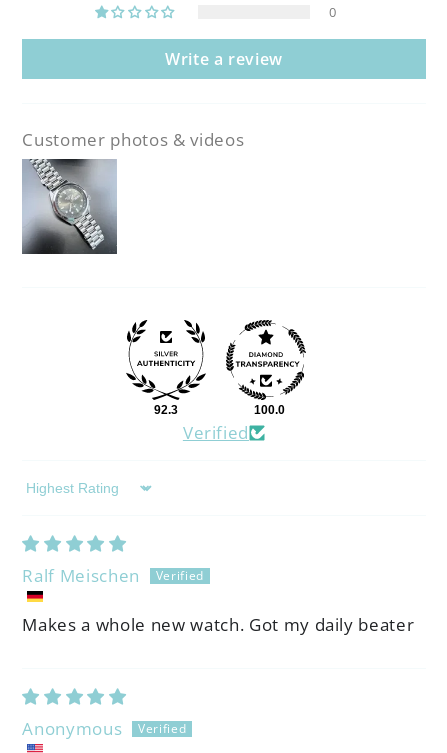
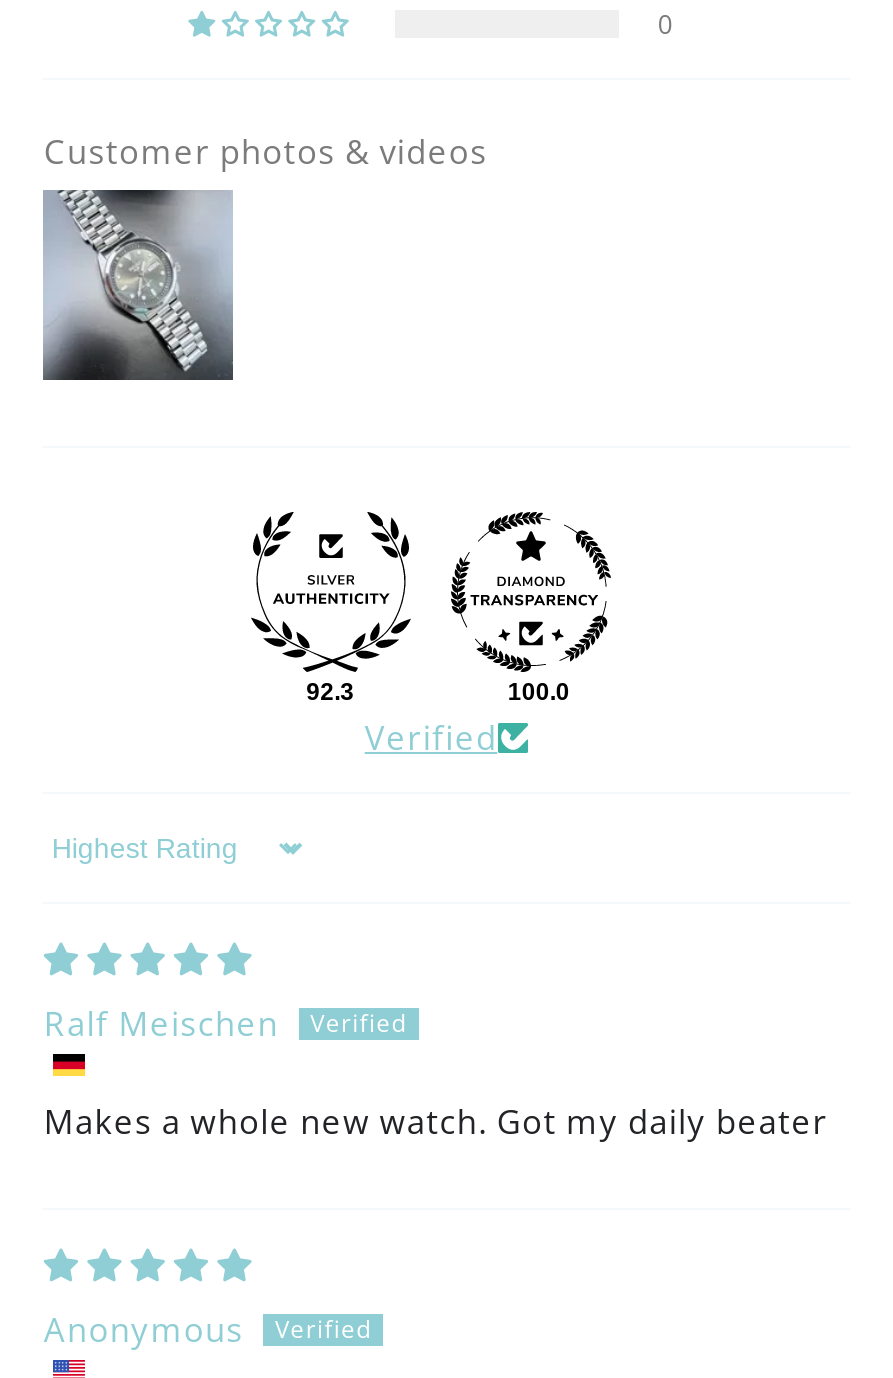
[165,48,283,70] Write a review -> none

